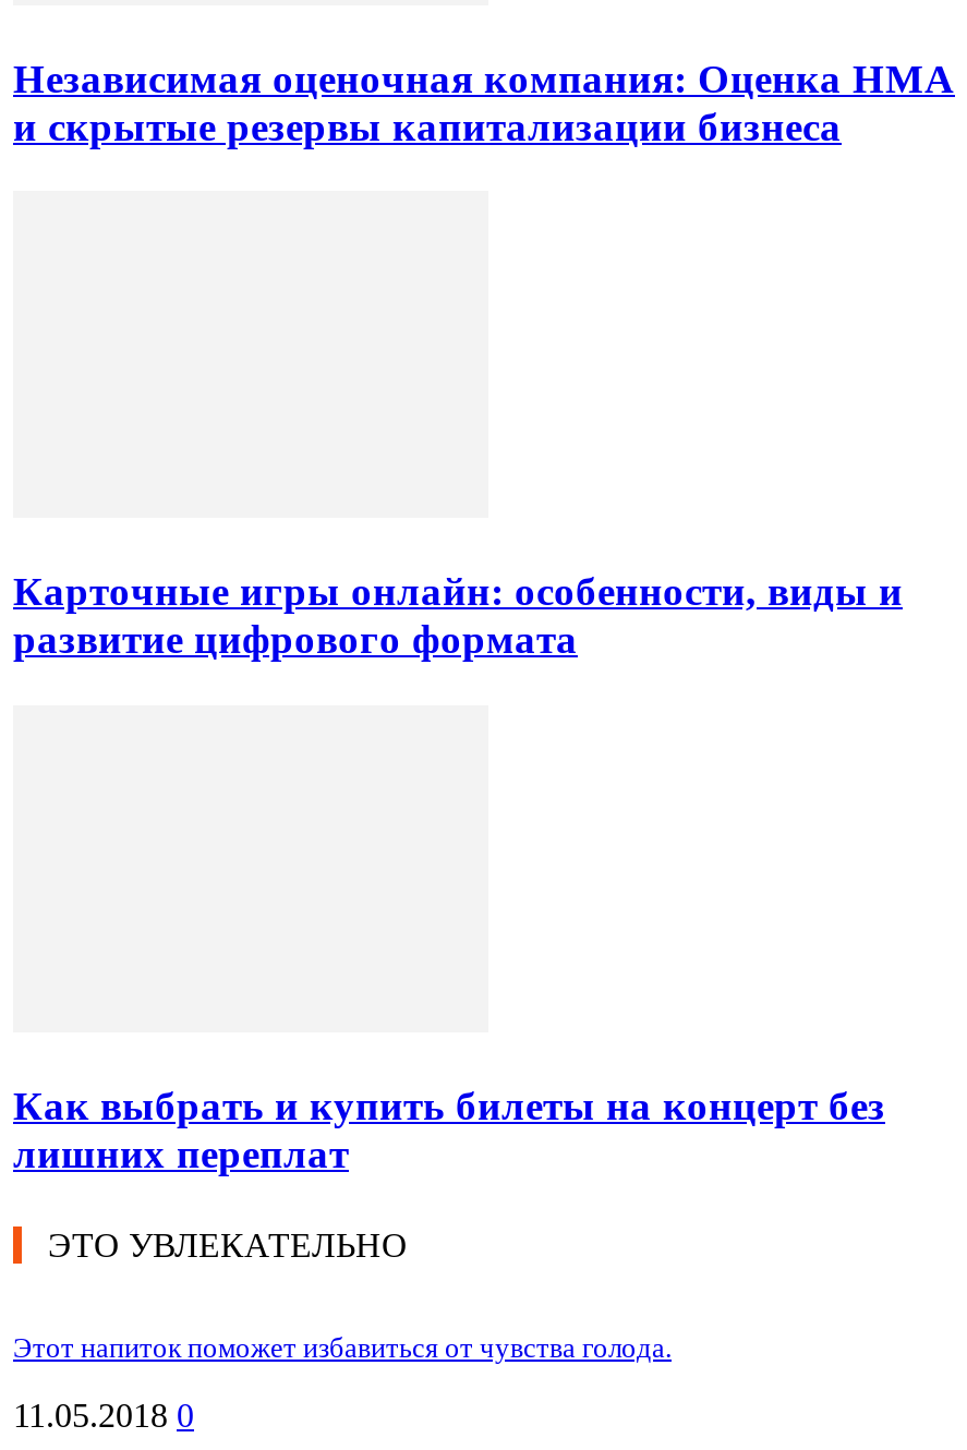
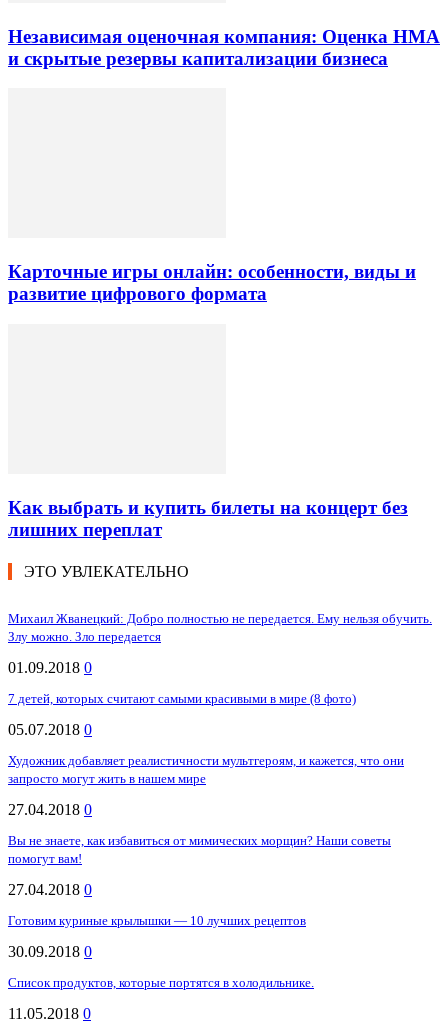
[13,1332,672,1364] Этот напиток поможет избавиться от чувства голода. -> [8,611,432,990] Михаил Жванецкий: Добро полностью не передается. Ему нельзя обучить. | Злу можно. Зло передается | 01.09.2018 0 | 7 детей, которых считают самыми красивыми в мире (8 фото) | 05.07.2018 0 | Художник добавляет реалистичности мультгероям, и кажется, что они | запросто могут жить в нашем мире | 27.04.2018 0 | Вы не знаете, как избавиться от мимических морщин? Наши советы | помогут вам! | 27.04.2018 0 | Готовим куриные крылышки — 10 лучших рецептов | 30.09.2018 0 | Список продуктов, которые портятся в холодильнике.

